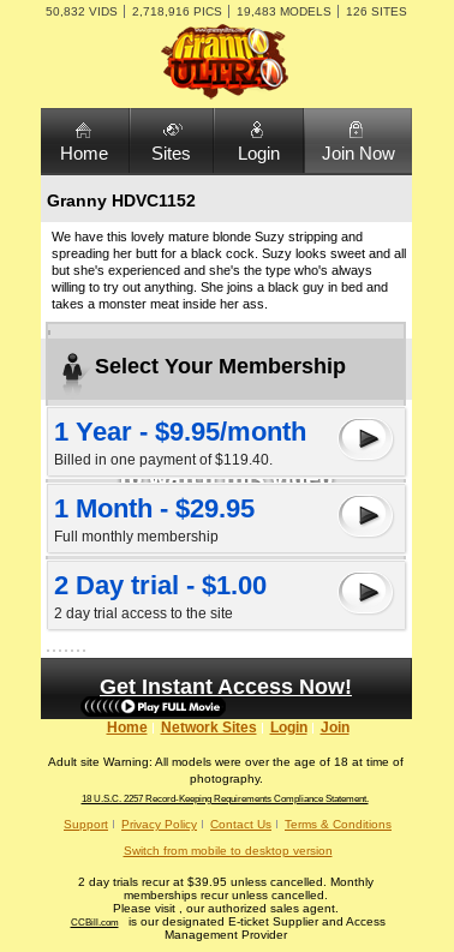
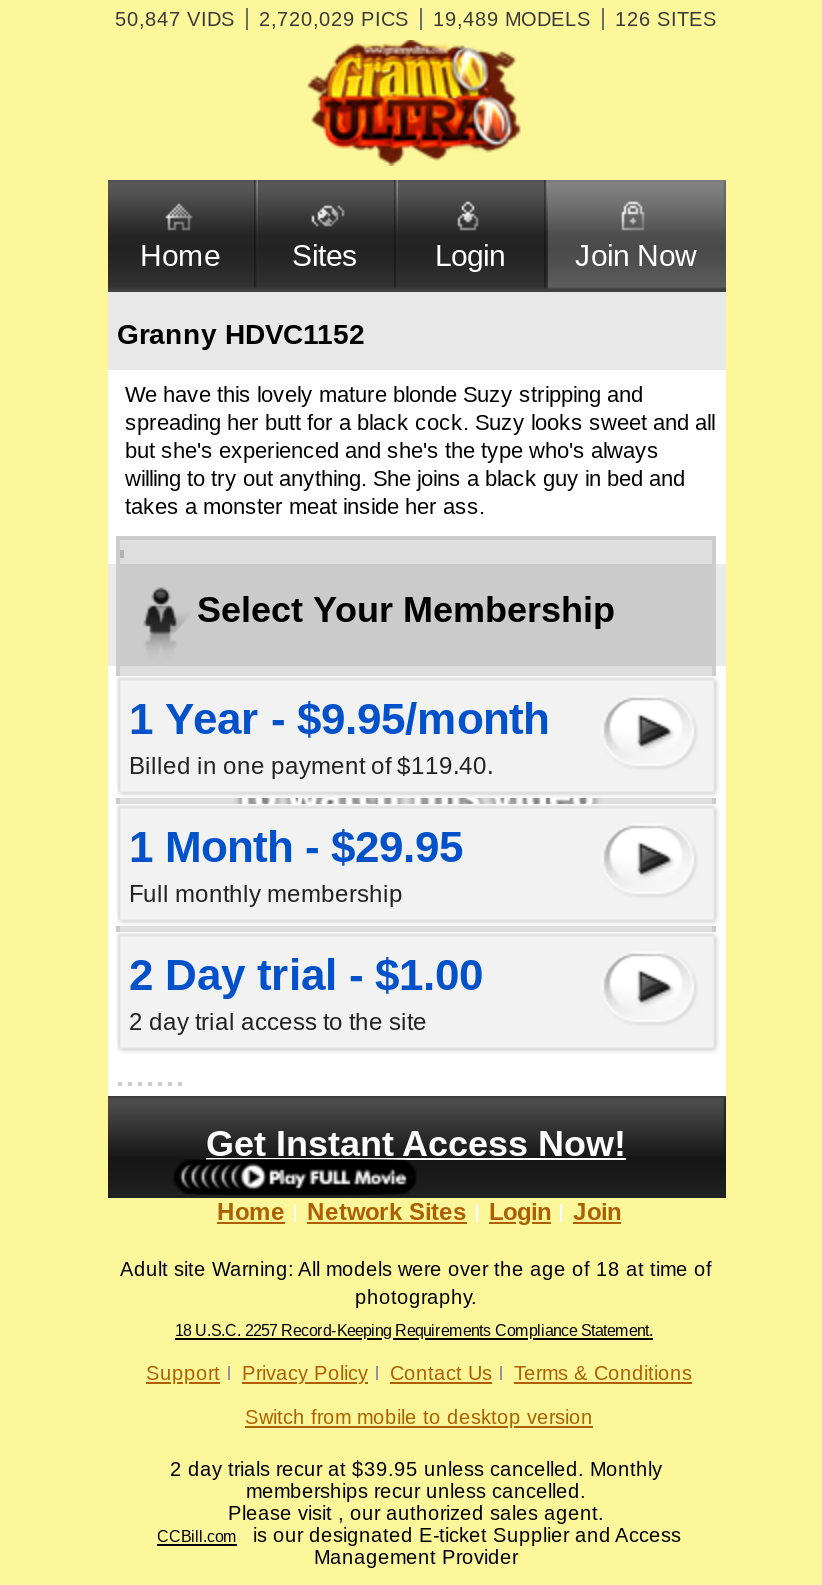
[45,5,117,18] 50,832 VIDS -> [115,8,235,30] 50,847 VIDS
[132,5,222,18] 2,718,916 PICS -> [259,8,409,30] 2,720,029 PICS
[236,5,331,18] 19,483 MODELS -> [433,8,591,30] 19,489 MODELS

